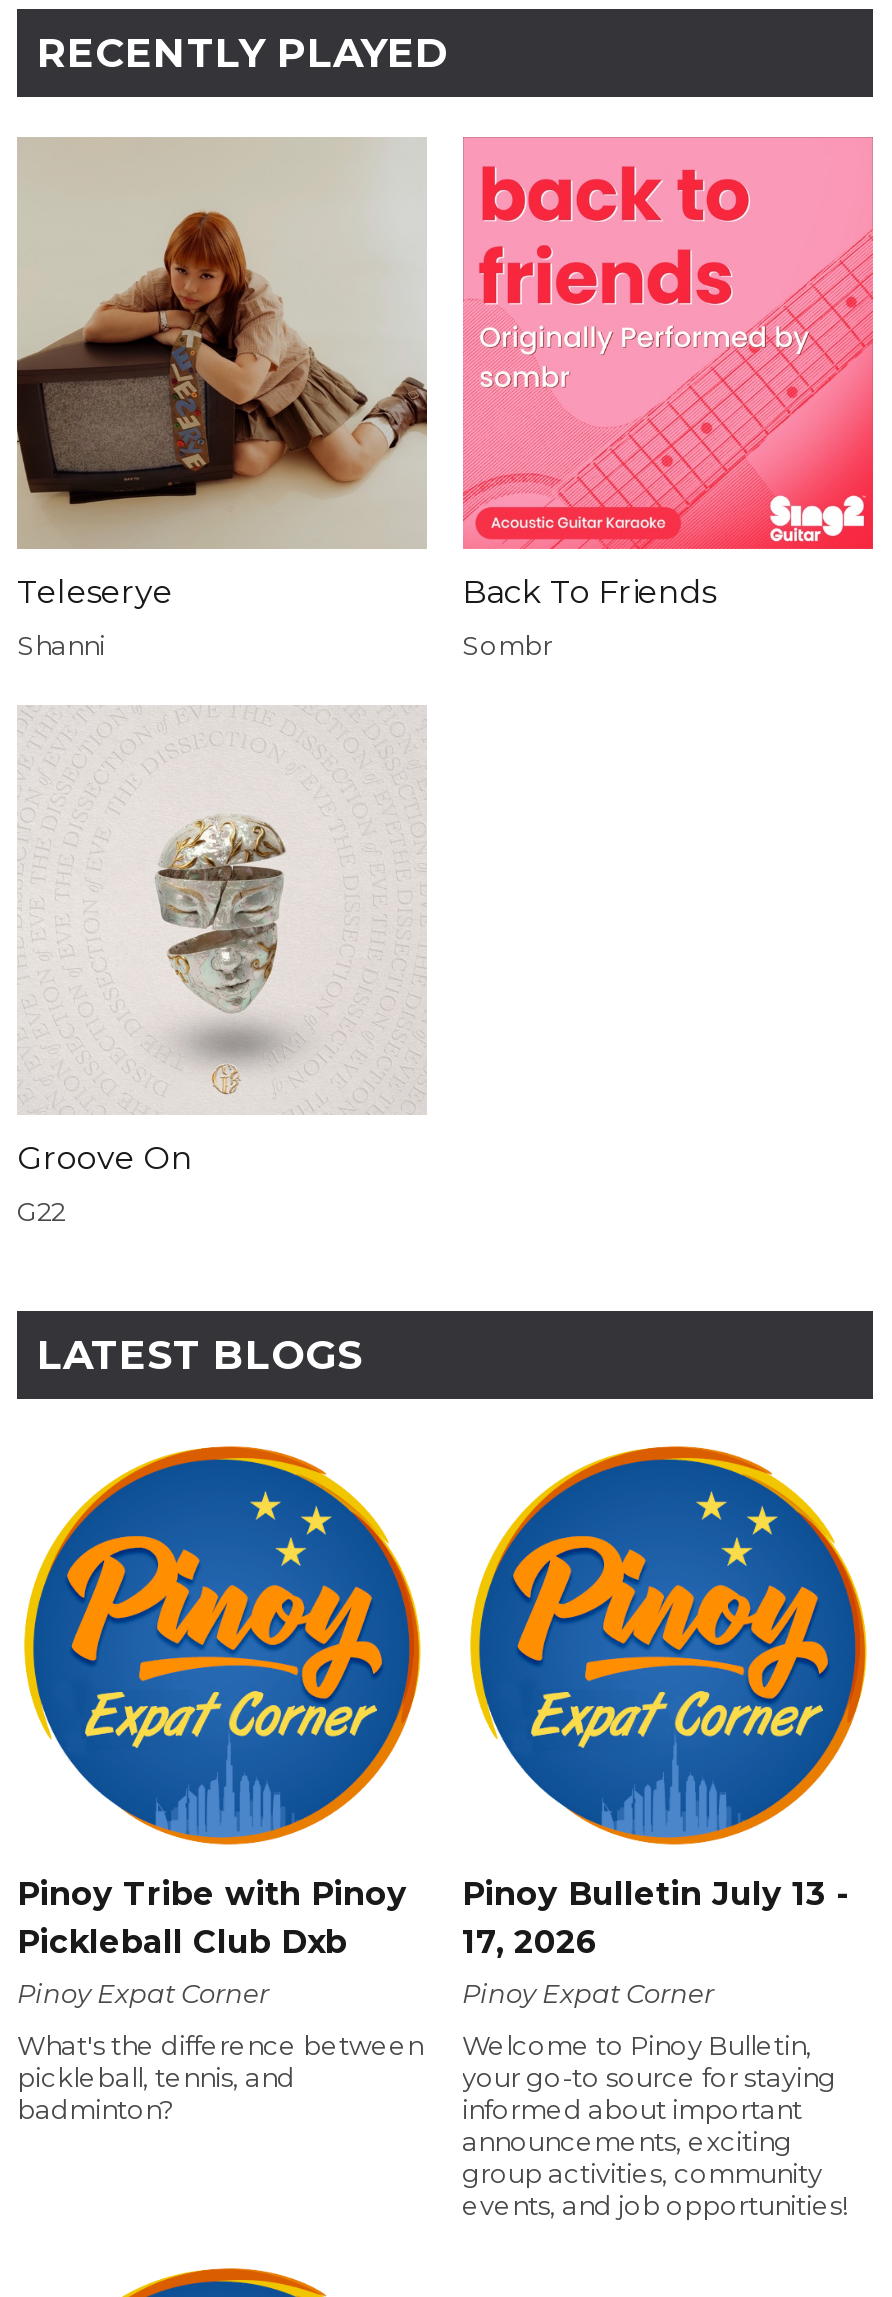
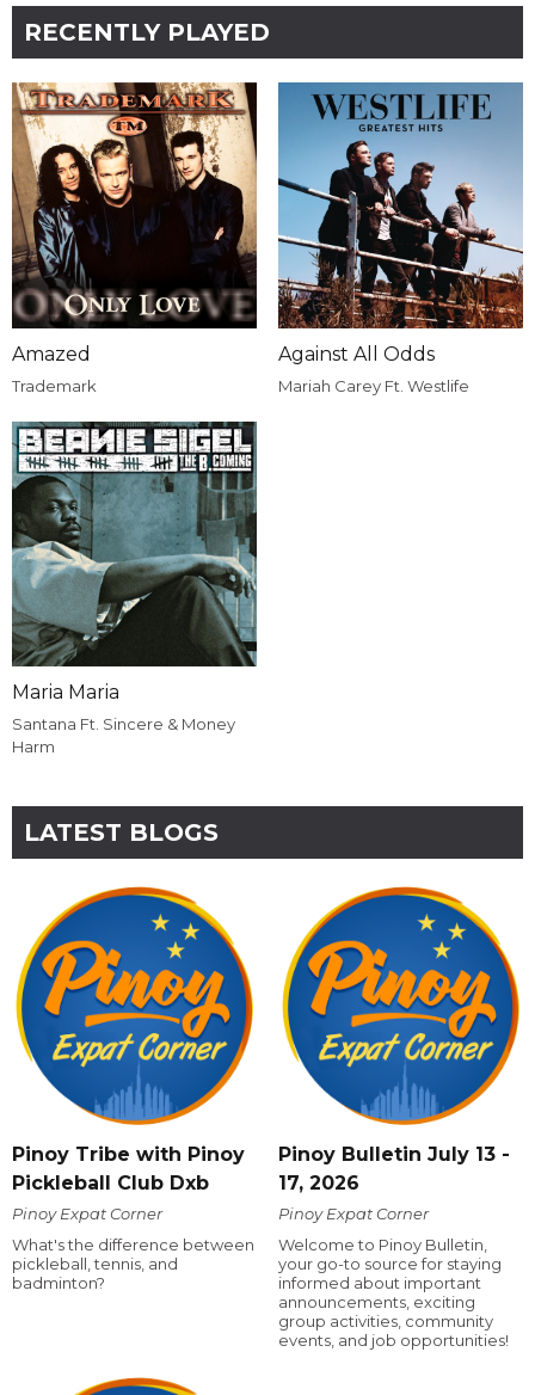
[17,137,427,611] [image] | Teleserye -> [12,82,258,365] [image] | Amazed
[461,137,875,611] [image] | Back To Friends -> [277,81,524,365] [image] | Against All Odds
[17,629,105,661] Shanni -> [12,376,97,395] Trademark
[462,629,552,661] Sombr -> [278,376,469,395] Mariah Carey Ft. Westlife
[17,705,427,1178] [image] | Groove On -> [11,420,258,704] [image] | Maria Maria
[17,1196,65,1228] G22 -> [12,715,235,756] Santana Ft. Sincere & Money | Harm

